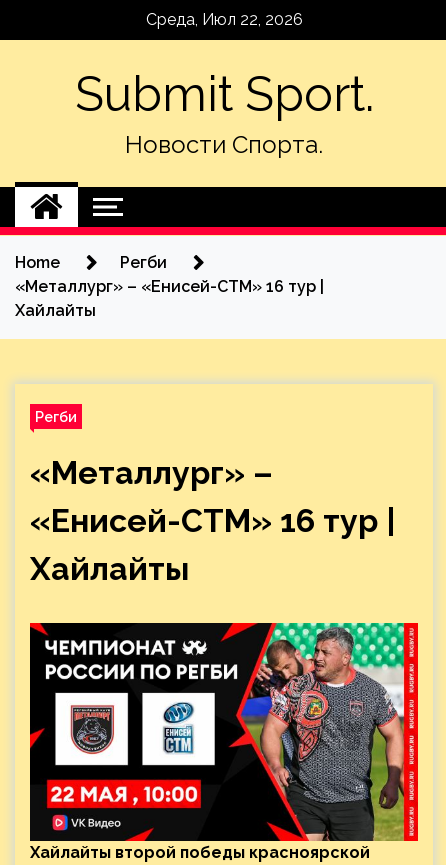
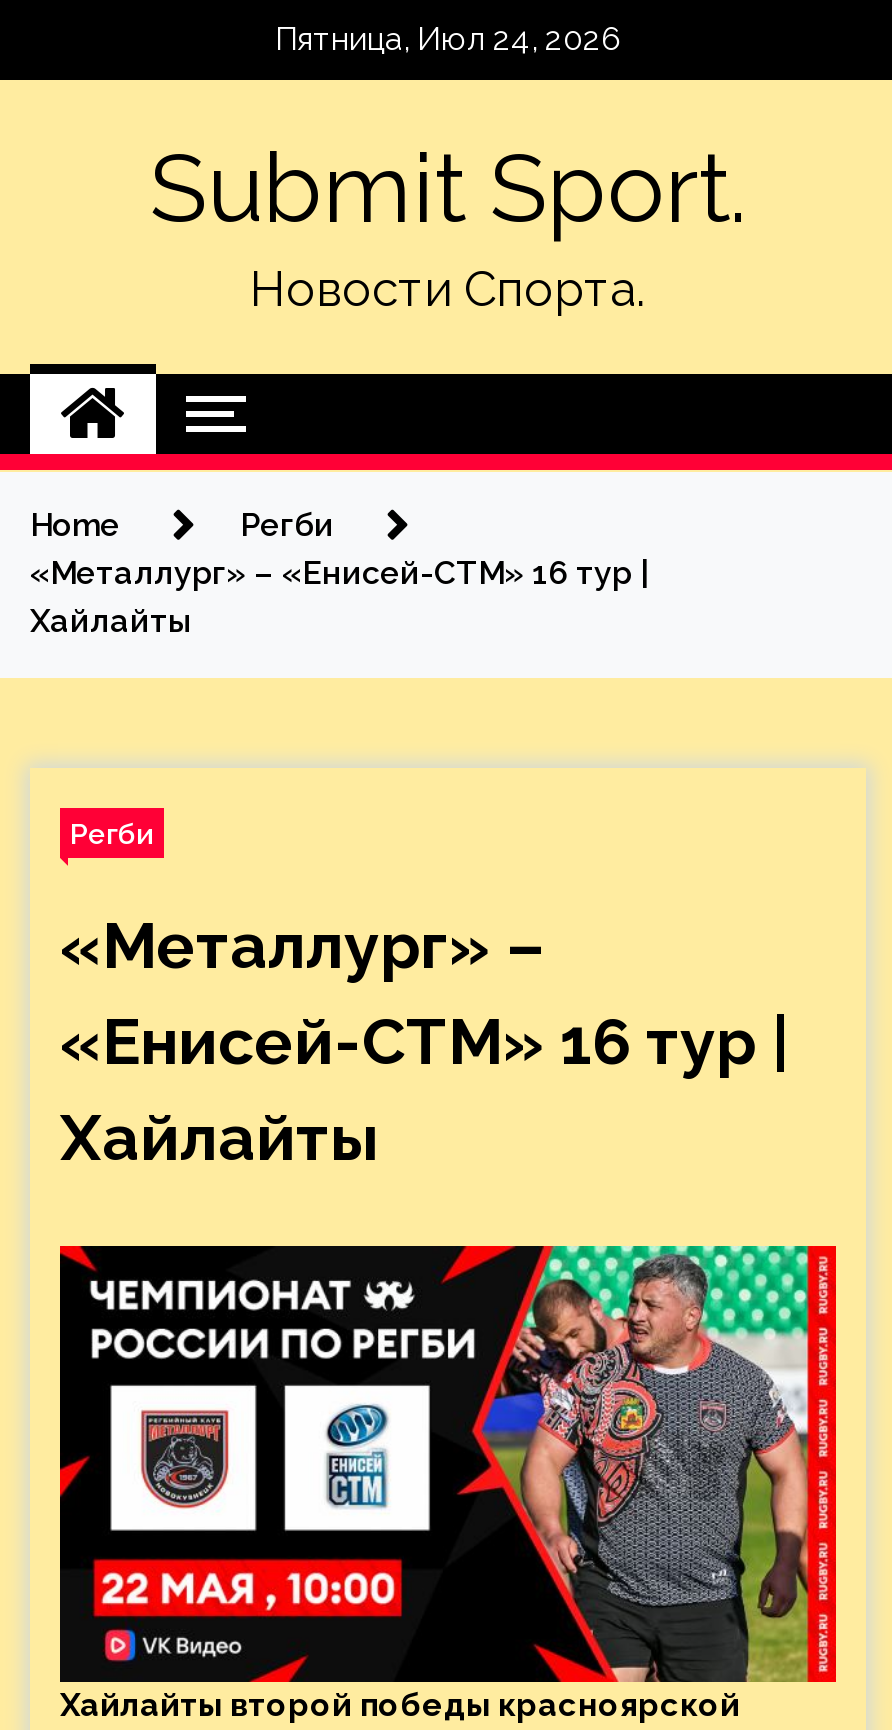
[145,10,302,29] Среда, Июл 22, 2026 -> [275,20,621,58] Пятница, Июл 24, 2026

